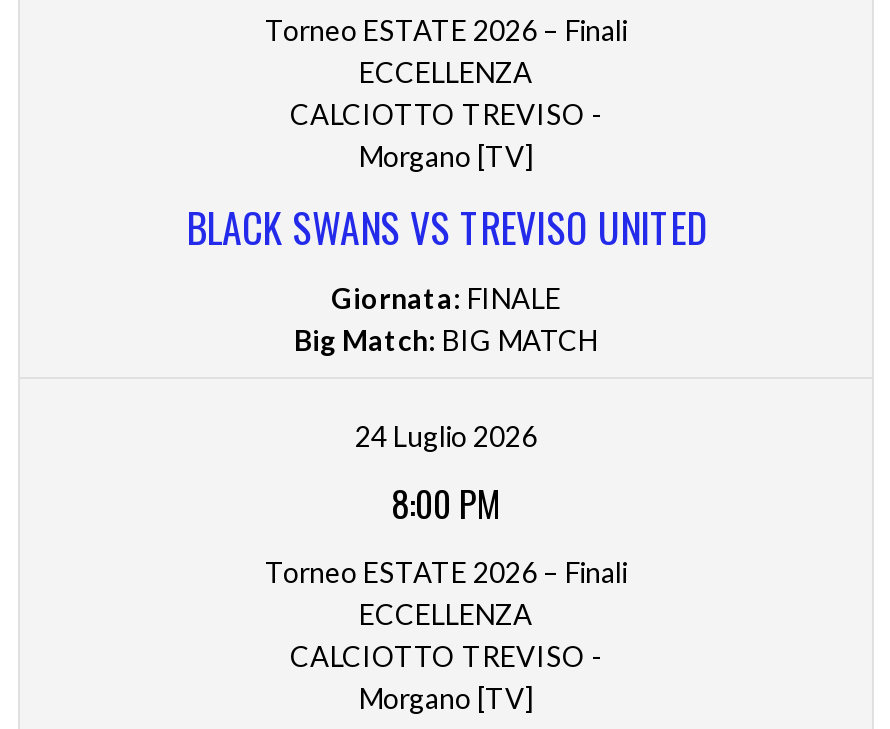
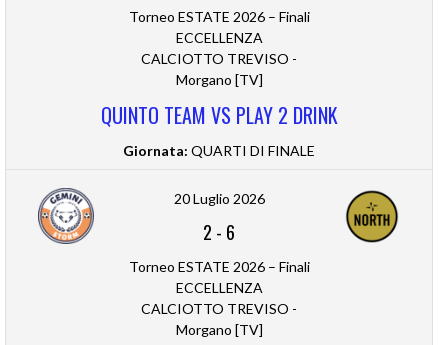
none -> [37,187,95,245] [image]
none -> [345,190,399,244] [image]
[186,197,706,357] BLACK SWANS VS TREVISO UNITED | Giornata: FINALE | Big Match: BIG MATCH -> [100,100,337,159] QUINTO TEAM VS PLAY 2 DRINK | Giornata: QUARTI DI FINALE
[355,419,537,453] 24 Luglio 2026 -> [173,190,264,207] 20 Luglio 2026
[391,477,501,529] 8:00 PM -> [203,219,235,245] 2 - 6

